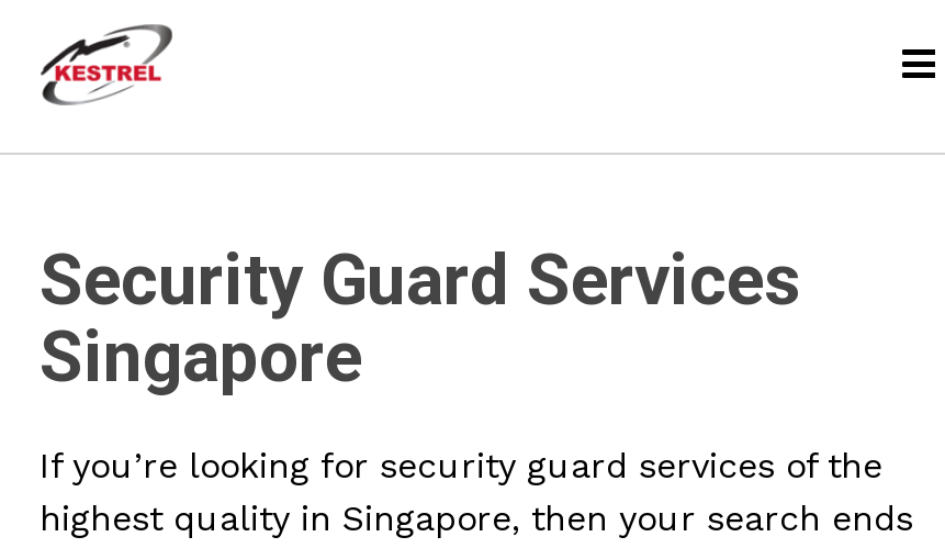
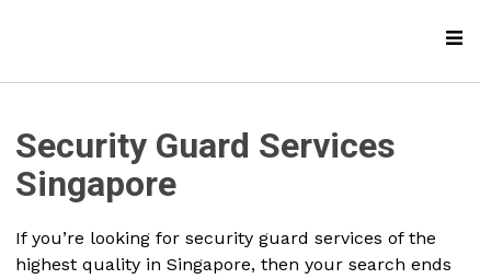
[40,23,176,107] [image] -> none

